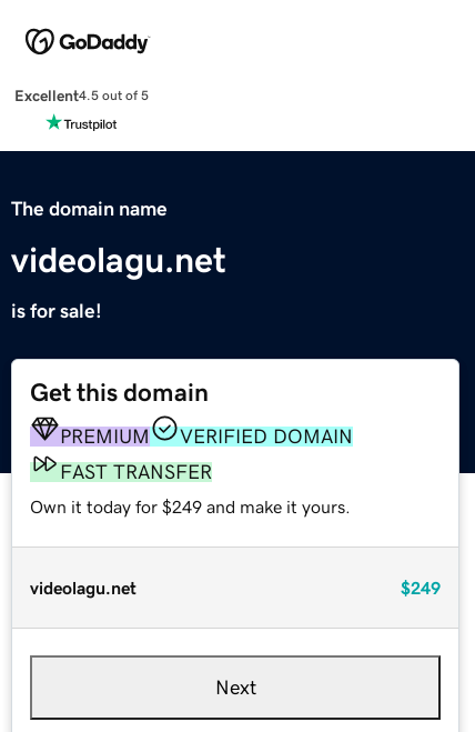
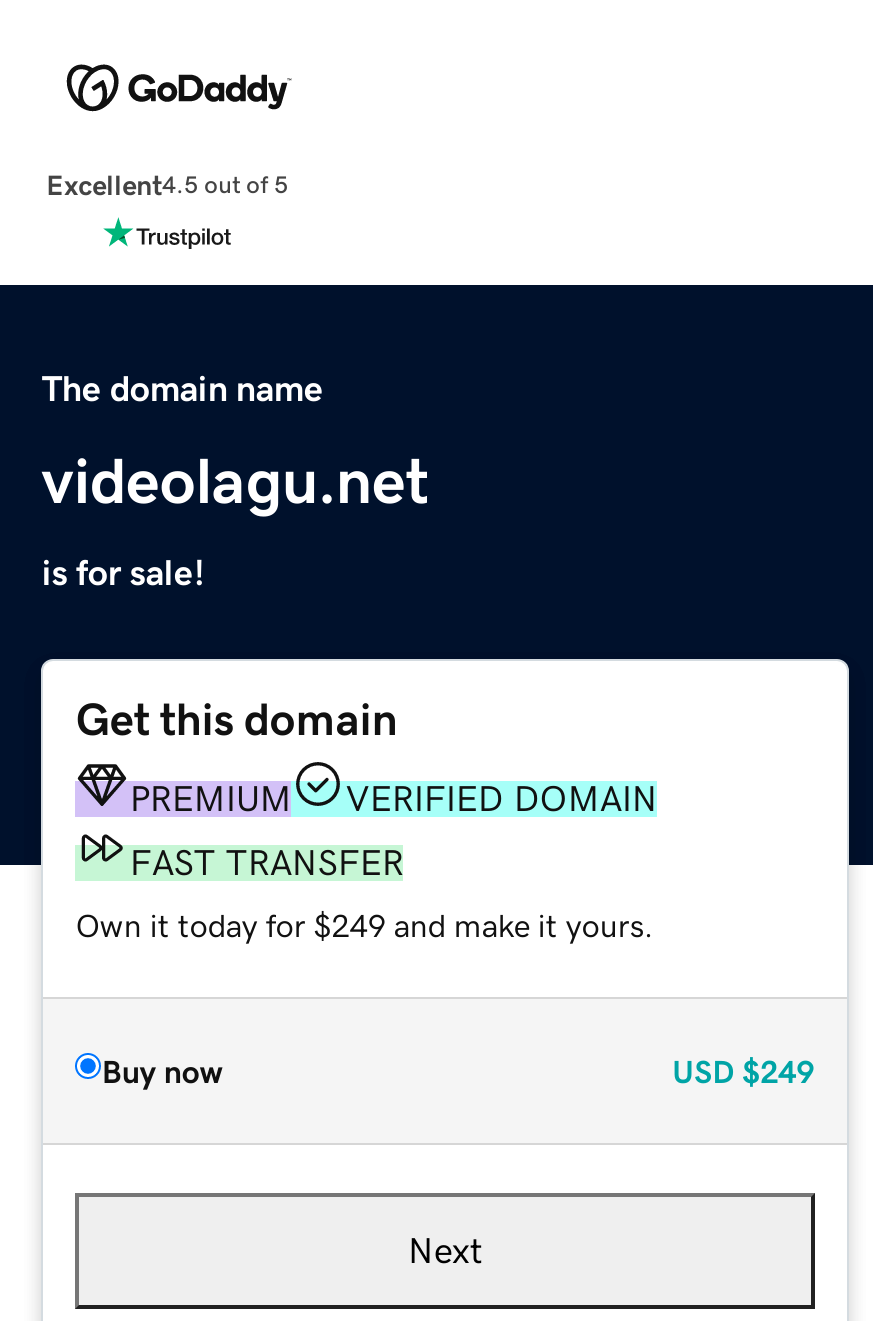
[30,578,440,596] videolagu.net | $249 -> [102,1054,814,1086] Buy now | USD $249

